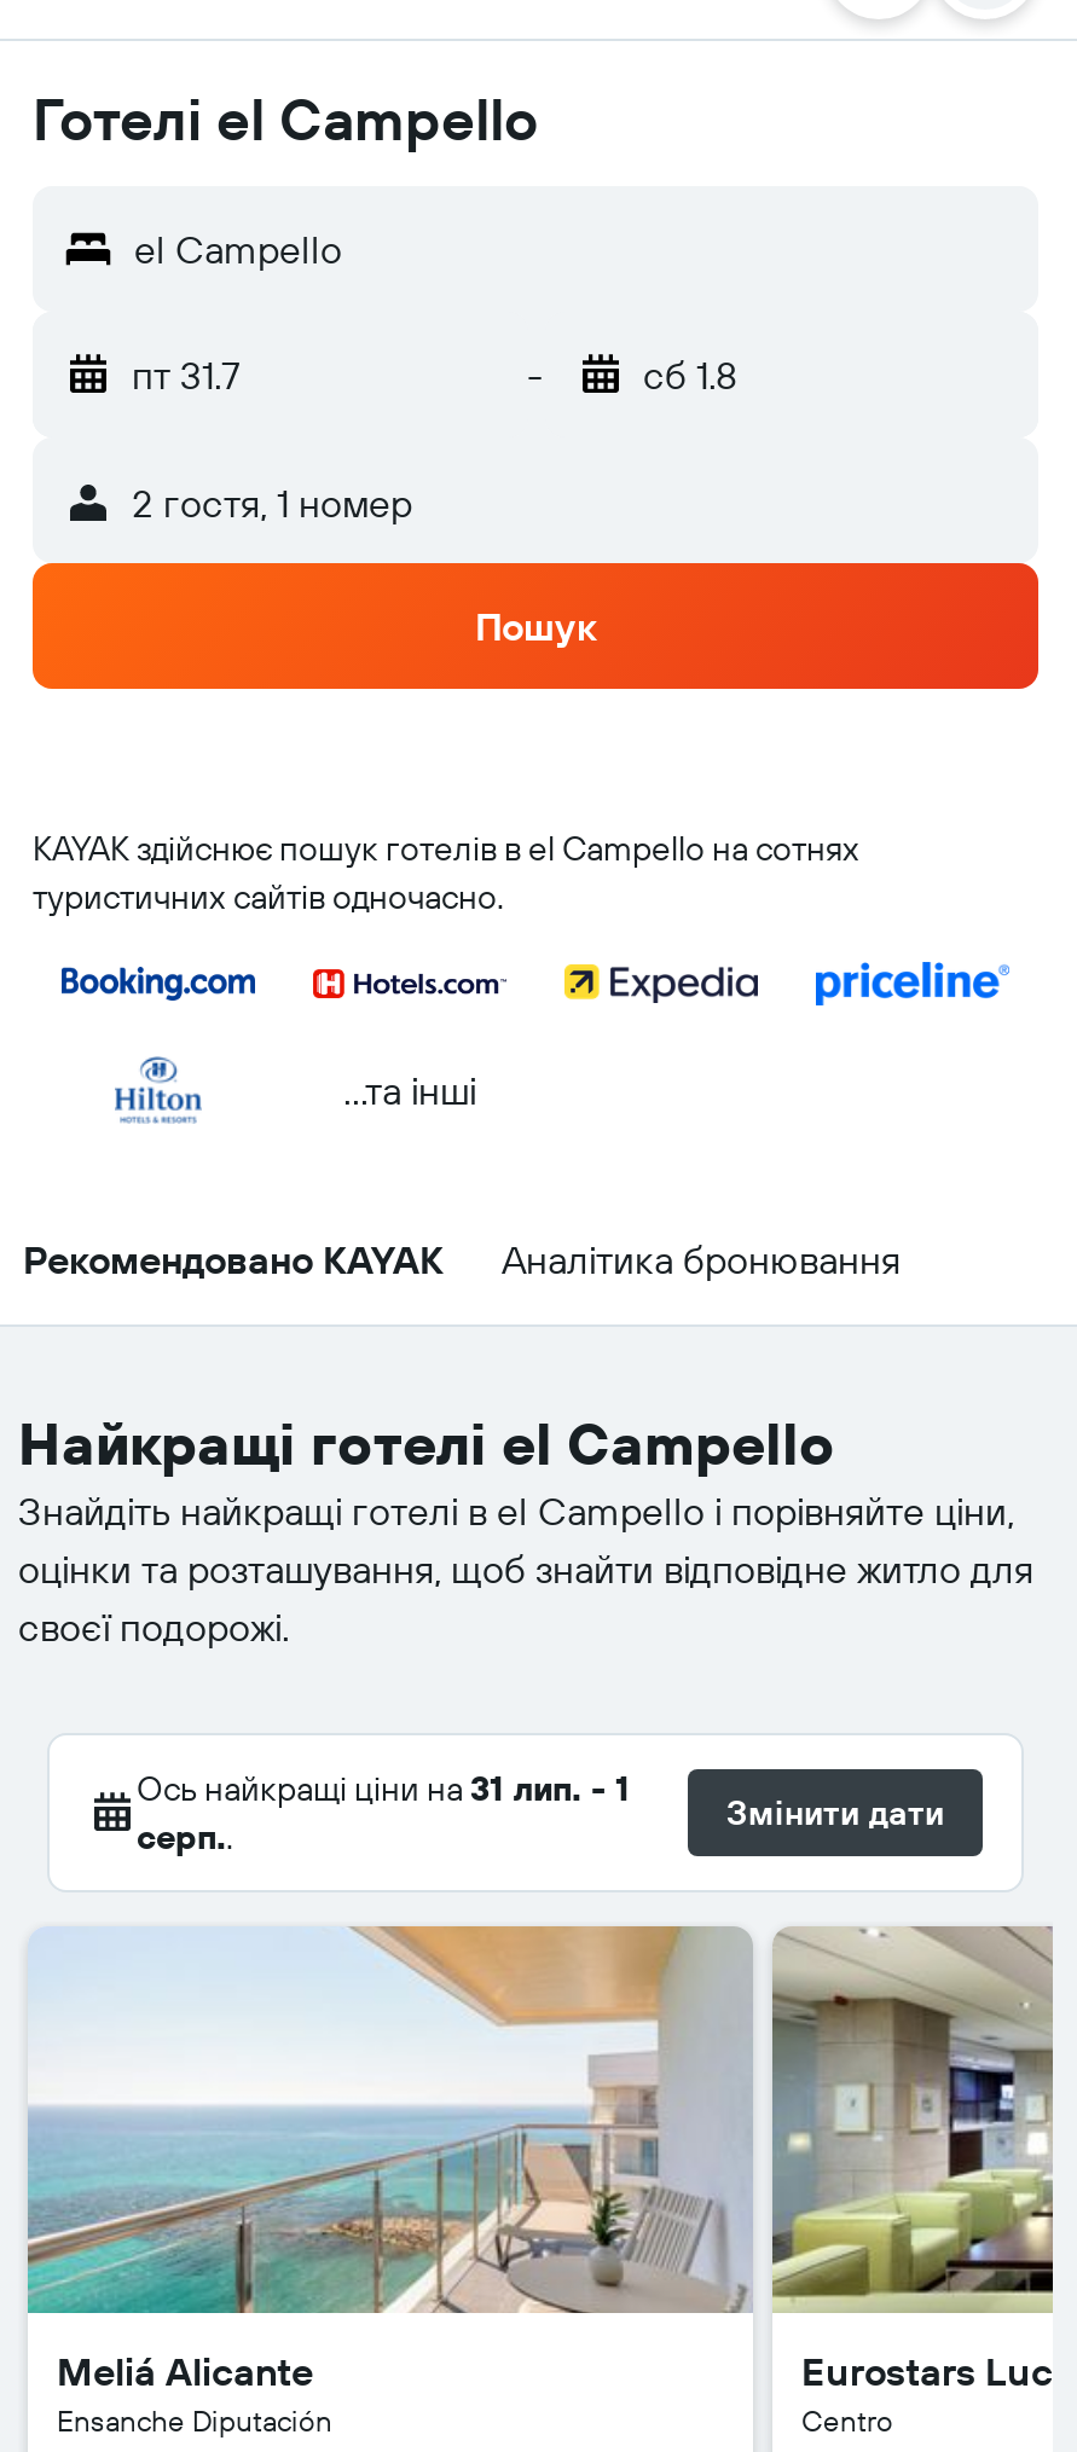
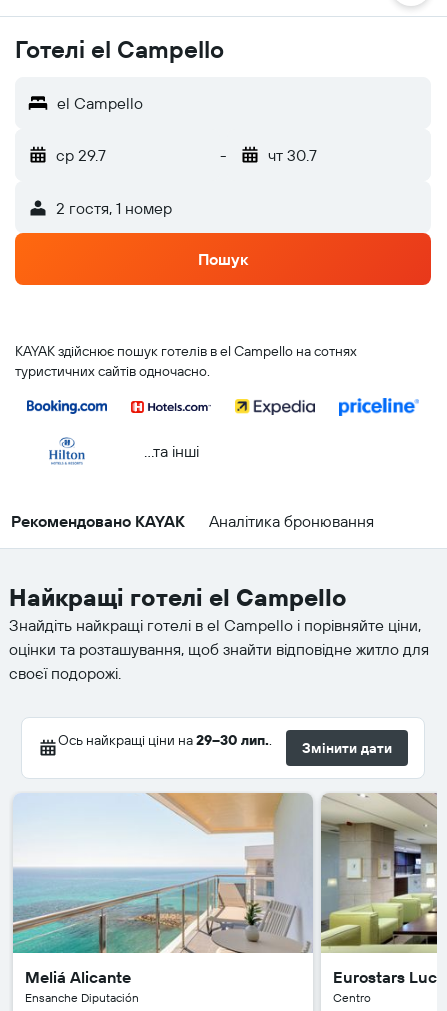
[132,350,241,399] пт 31.7 -> [56,145,106,165] ср 29.7
[643,350,737,399] сб 1.8 -> [267,145,316,165] чт 30.7
[137,1767,630,1859] Ось найкращі ціни на 31 лип. - 1 | серп.. -> [58,731,272,749] Ось найкращі ціни на29–30 лип..

